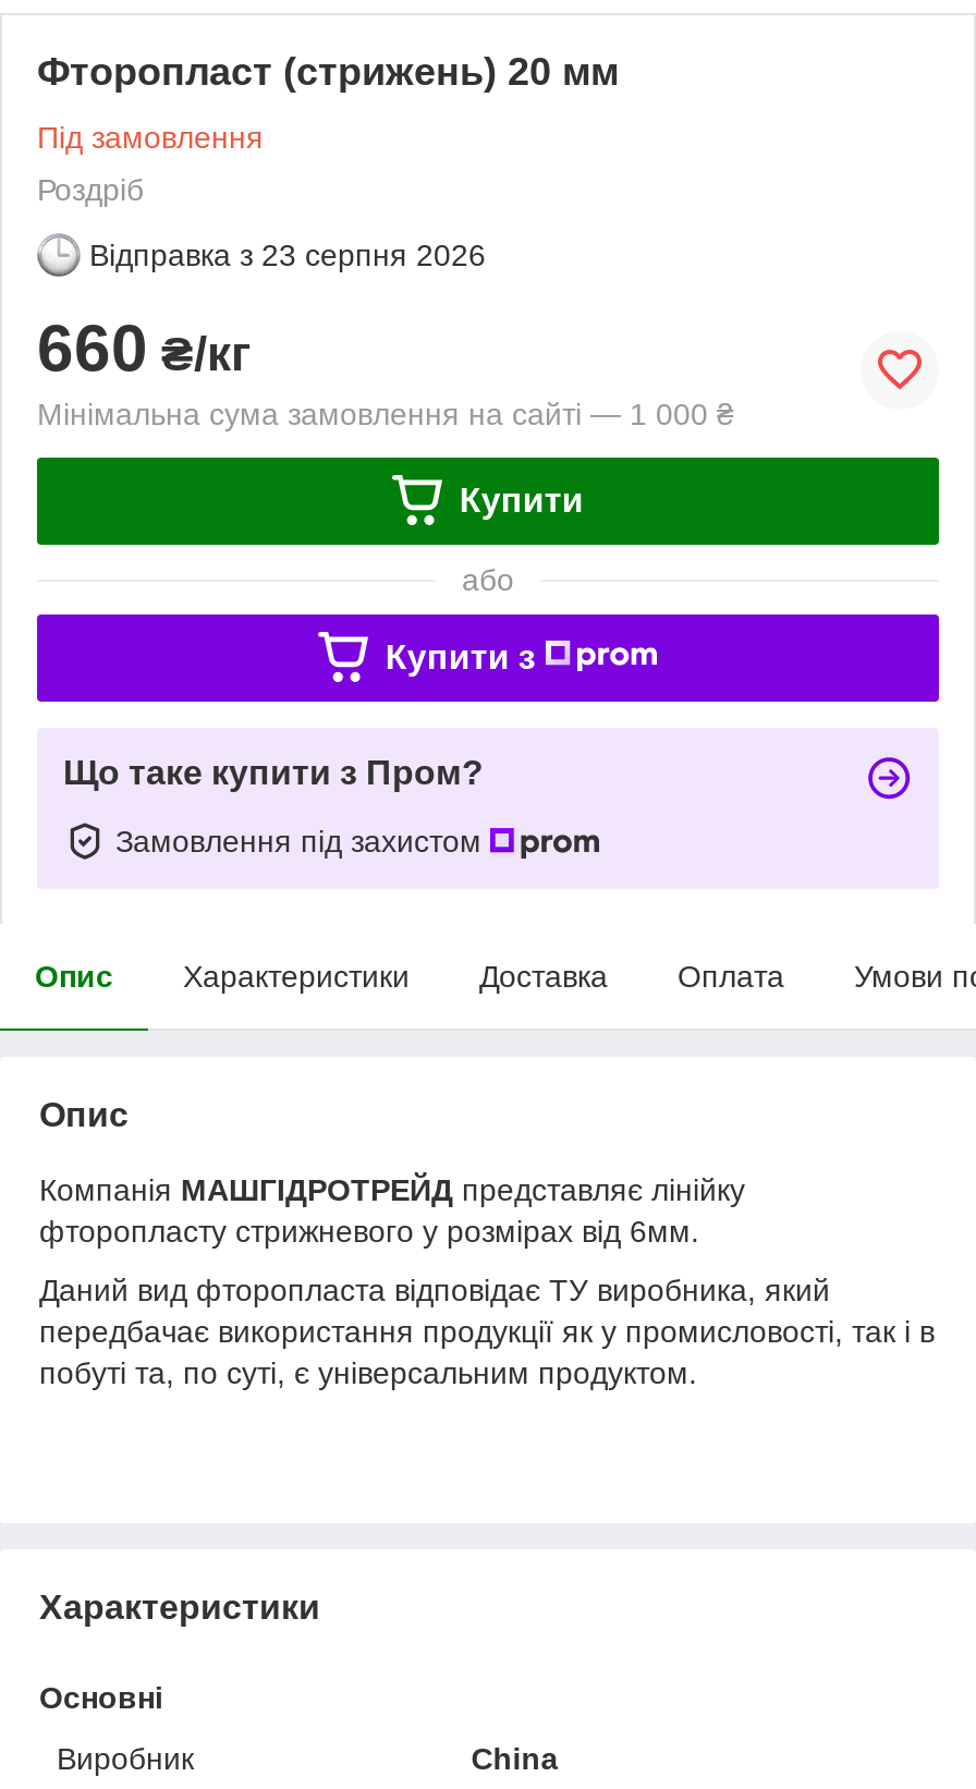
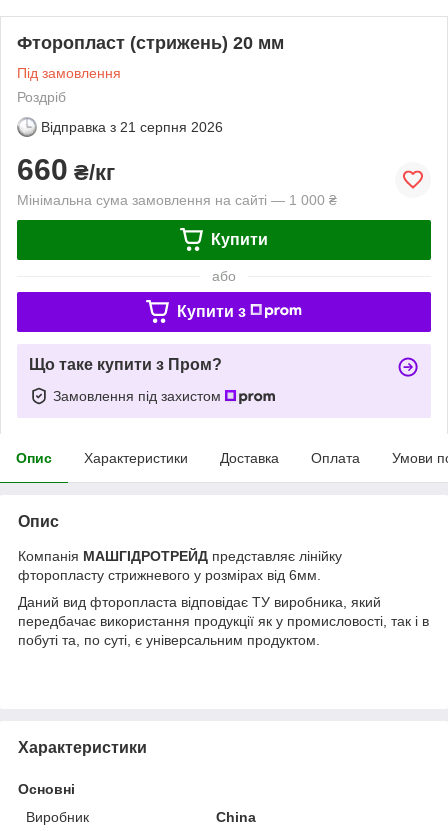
[89,237,486,272] Відправка з 23 серпня 2026 -> [41,119,223,135] Відправка з 21 серпня 2026

